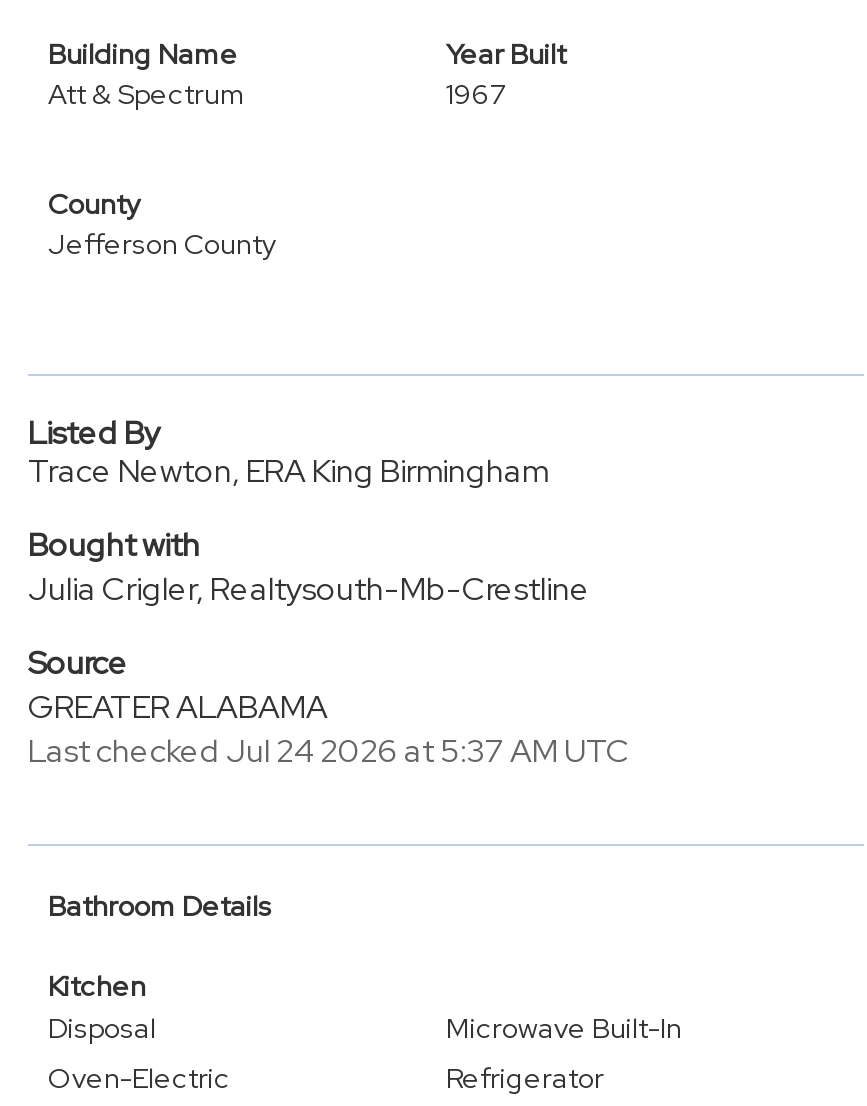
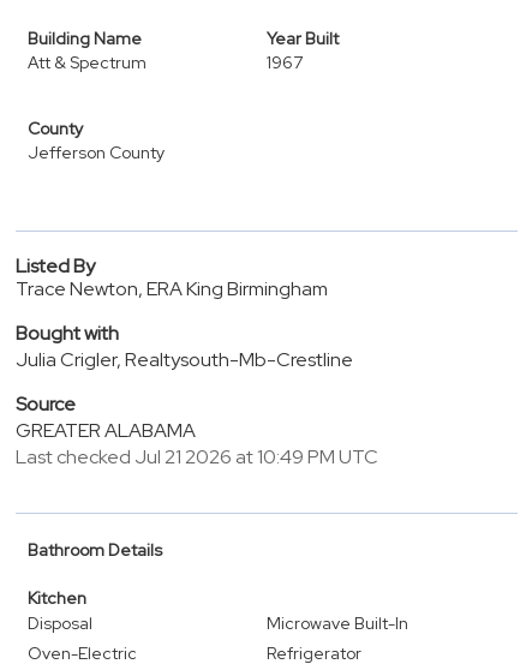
[28,730,630,772] Last checked Jul 24 2026 at 5:37 AM UTC -> [16,444,378,469] Last checked Jul 21 2026 at 10:49 PM UTC

